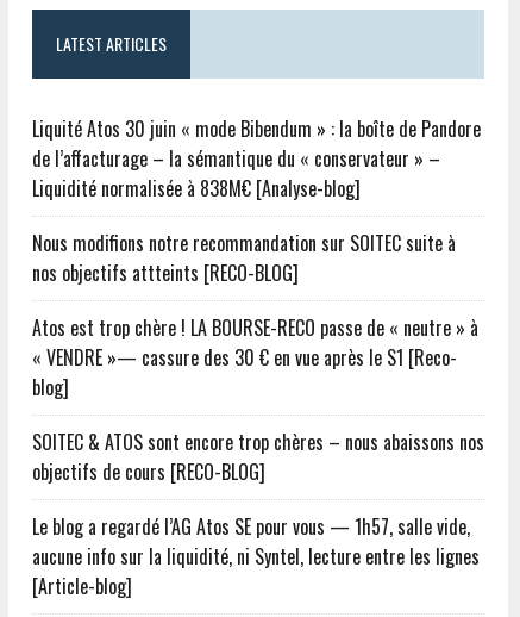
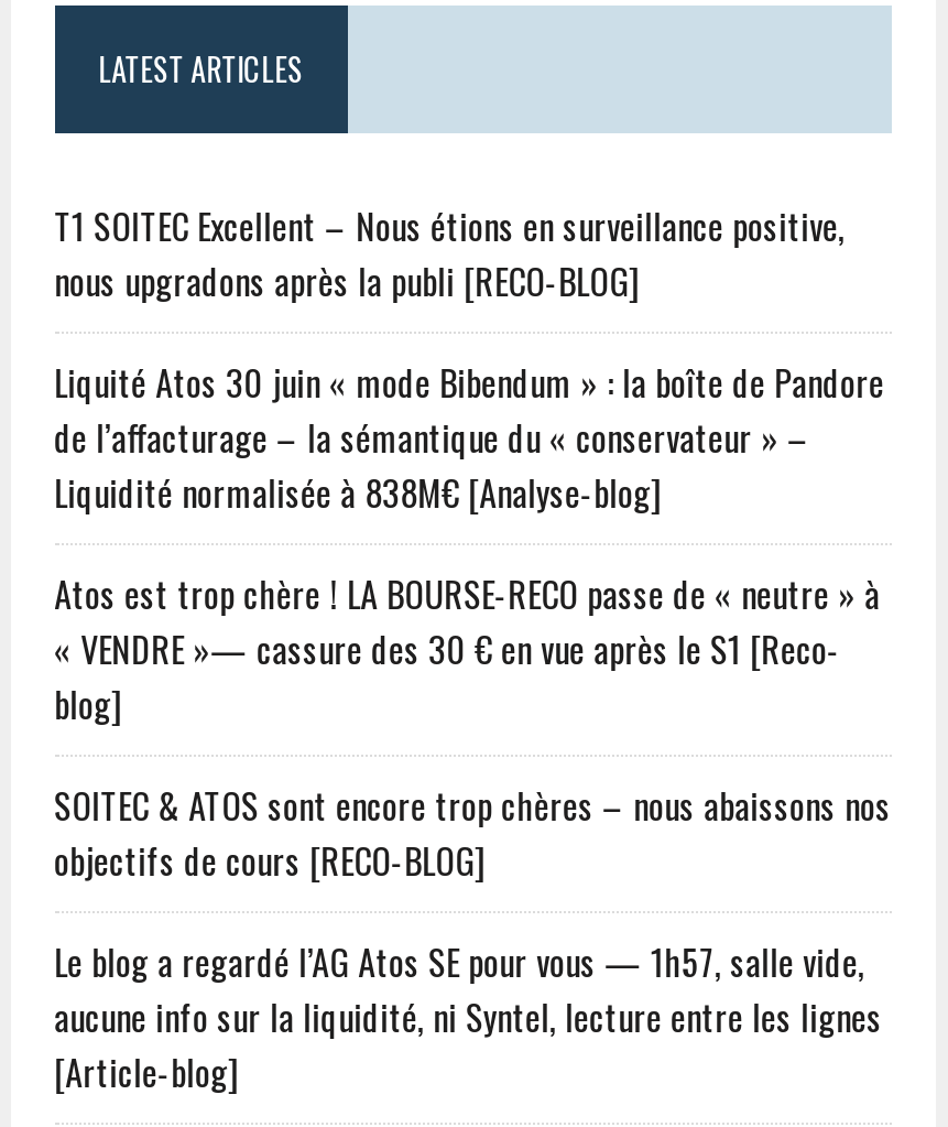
none -> [54,201,845,309] T1 SOITEC Excellent – Nous étions en surveillance positive, | nous upgradons après la publi [RECO-BLOG]
moved [32,114,480,203] -> [54,357,884,520]: Liquité Atos 30 juin « mode Bibendum » : la boîte de Pandore | de l’affacturage – la sémantique du « conservateur » – | Liquidité normalisée à 838M€ [Analyse-blog]
[32,229,455,287] Nous modifions notre recommandation sur SOITEC suite à | nos objectifs attteints [RECO-BLOG] -> none

